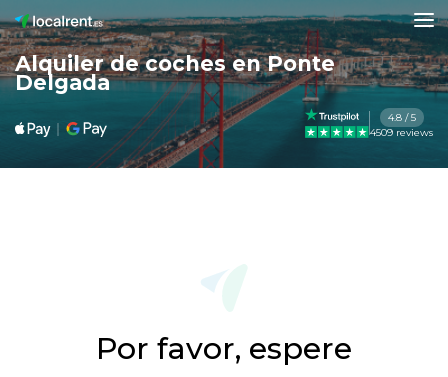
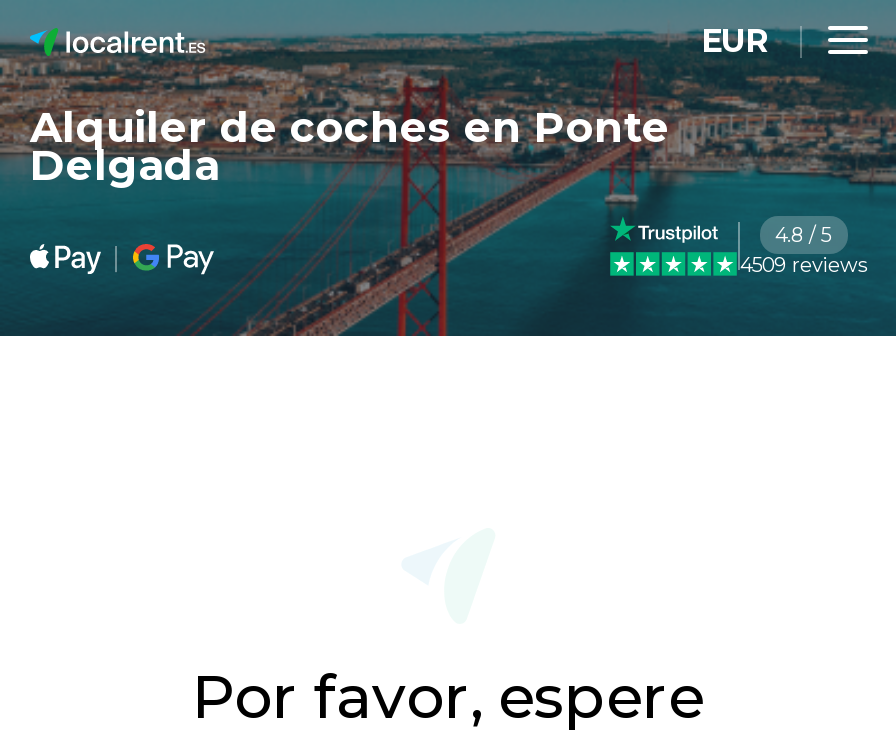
none -> [701,22,767,60] EUR

